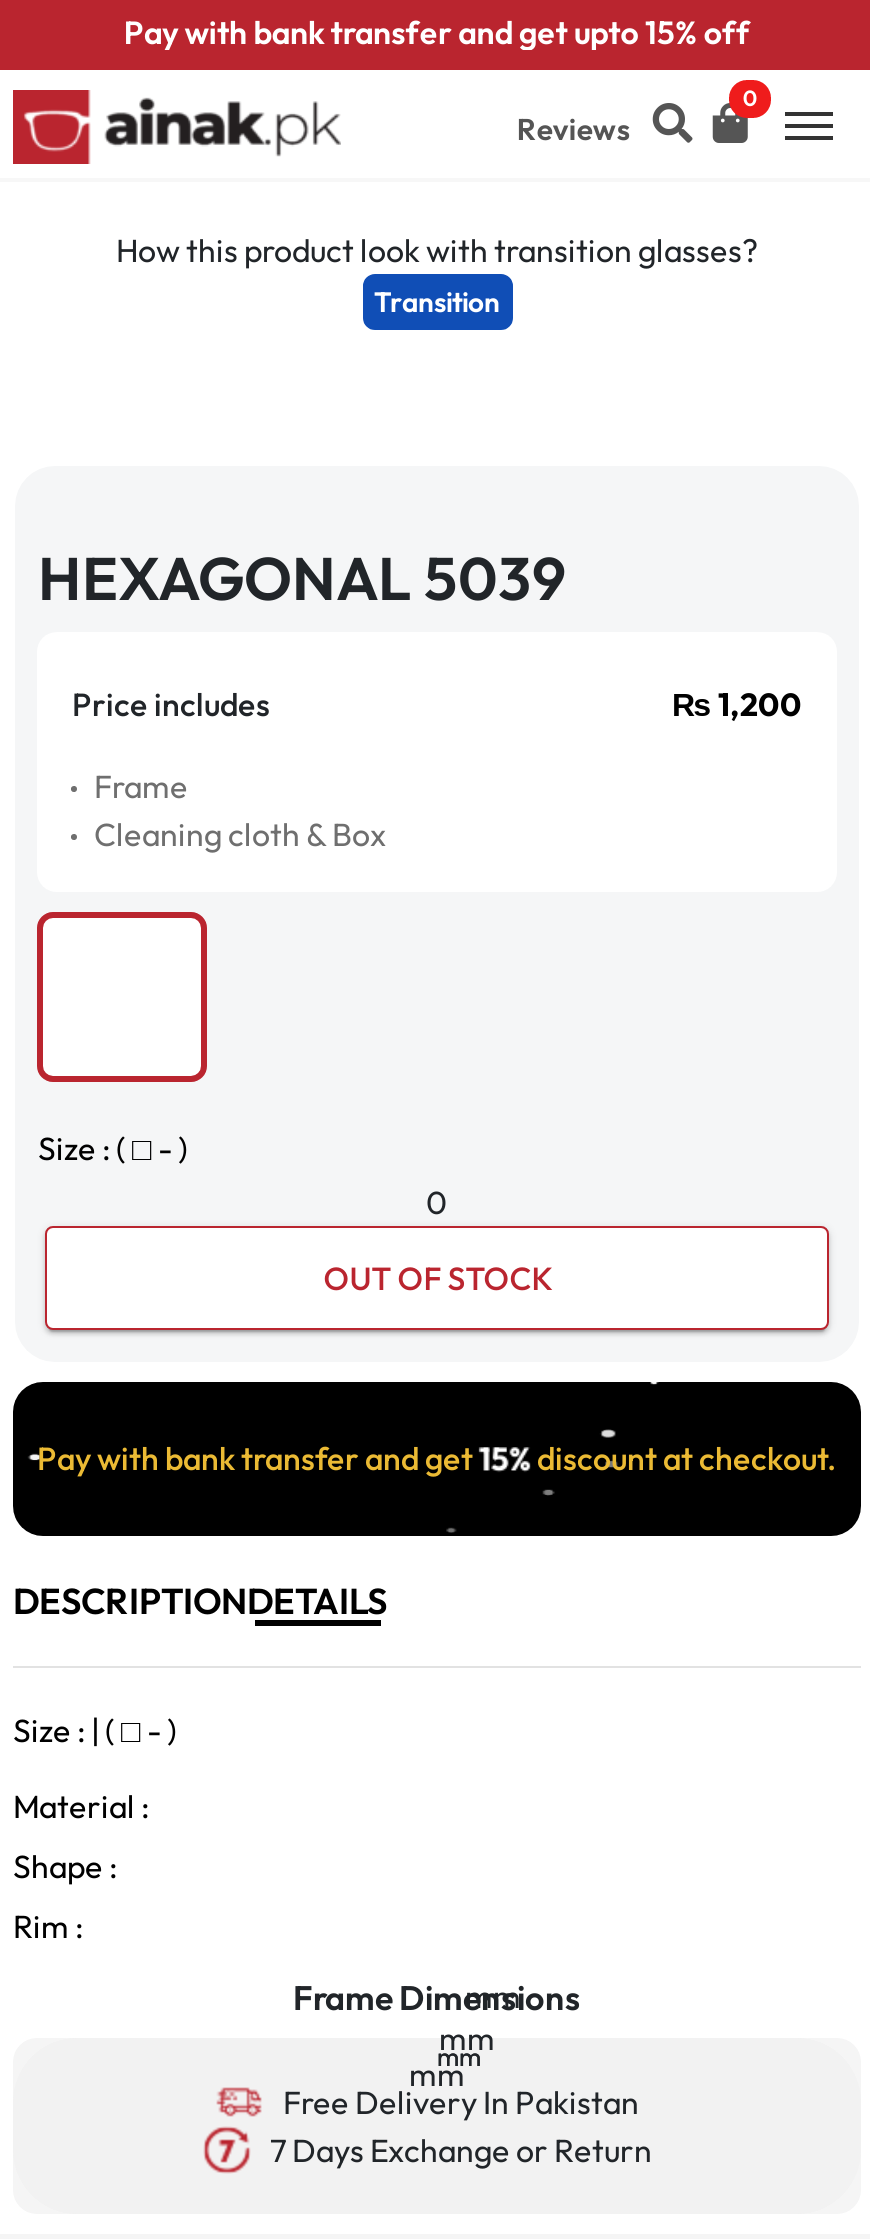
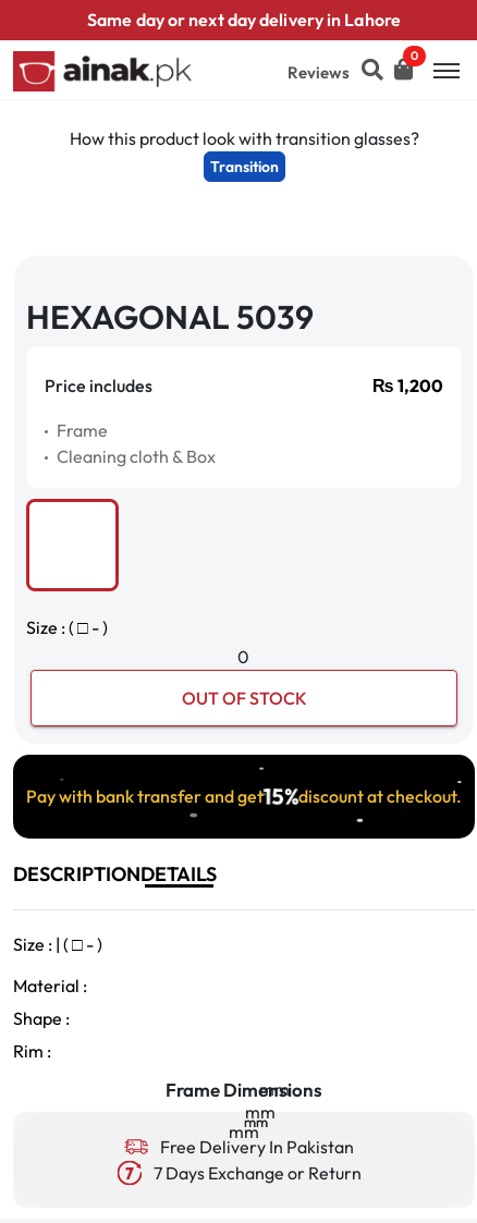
[124,12,750,52] Pay with bank transfer and get upto 15% off -> [87,9,401,30] Same day or next day delivery in Lahore

